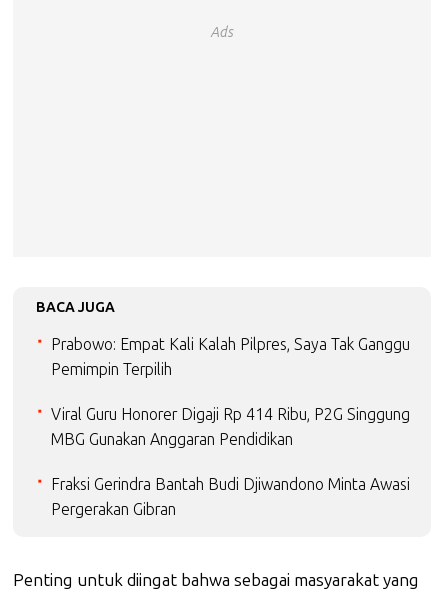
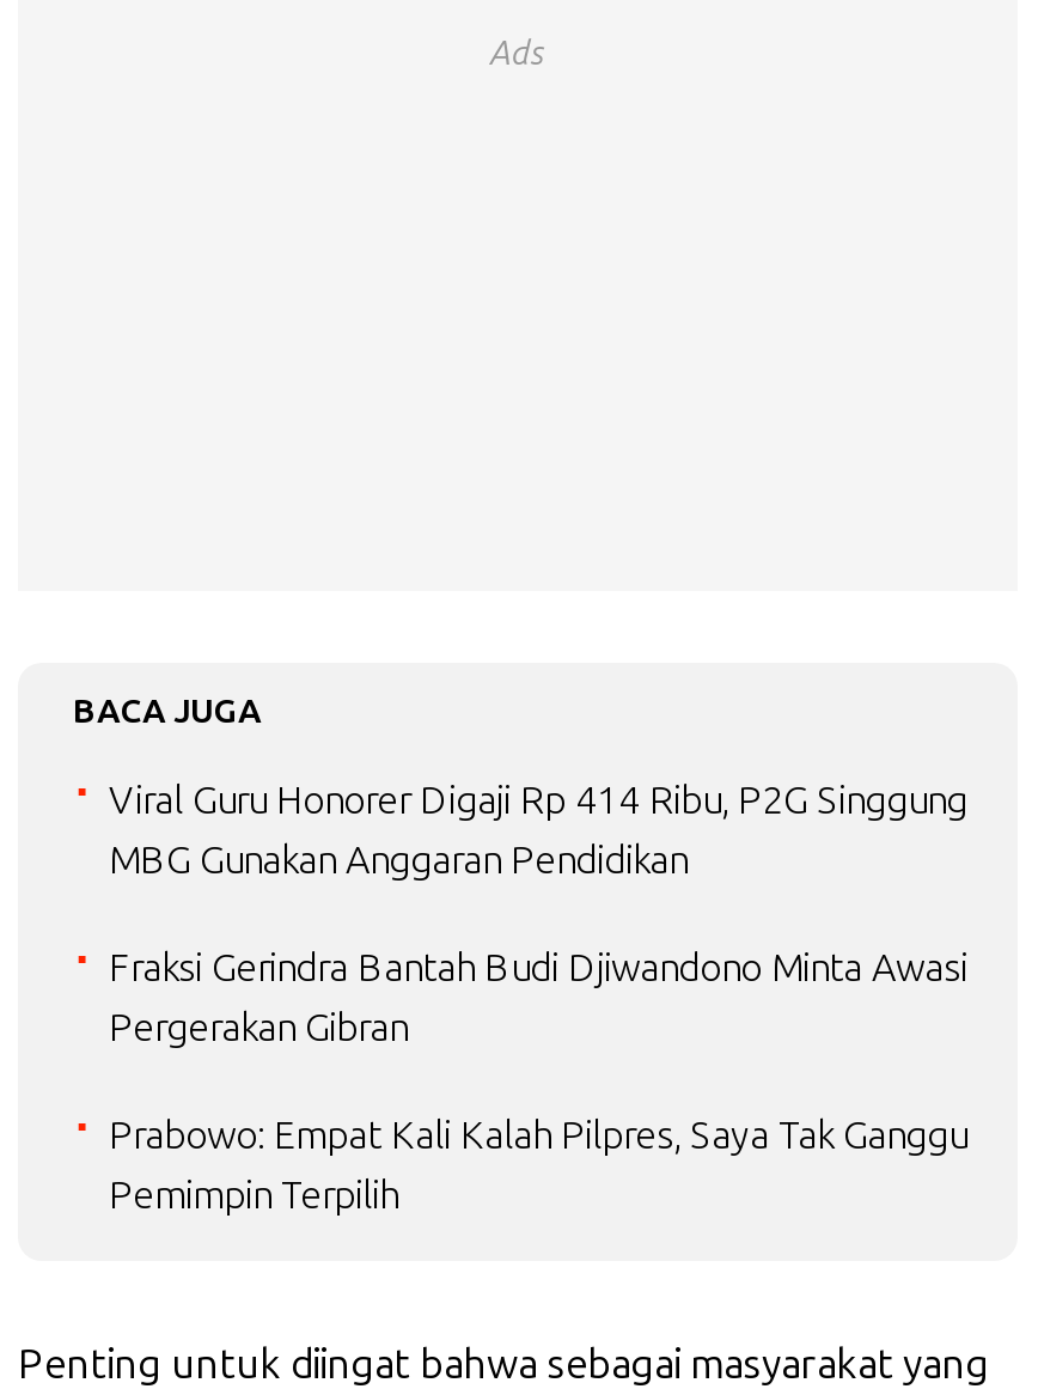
moved [51,335,410,379] -> [109,1112,967,1217]: Prabowo: Empat Kali Kalah Pilpres, Saya Tak Ganggu | Pemimpin Terpilih
moved [51,405,410,519] -> [109,777,967,1049]: Viral Guru Honorer Digaji Rp 414 Ribu, P2G Singgung | MBG Gunakan Anggaran Pendidikan | Fraksi Gerindra Bantah Budi Djiwandono Minta Awasi | Pergerakan Gibran

